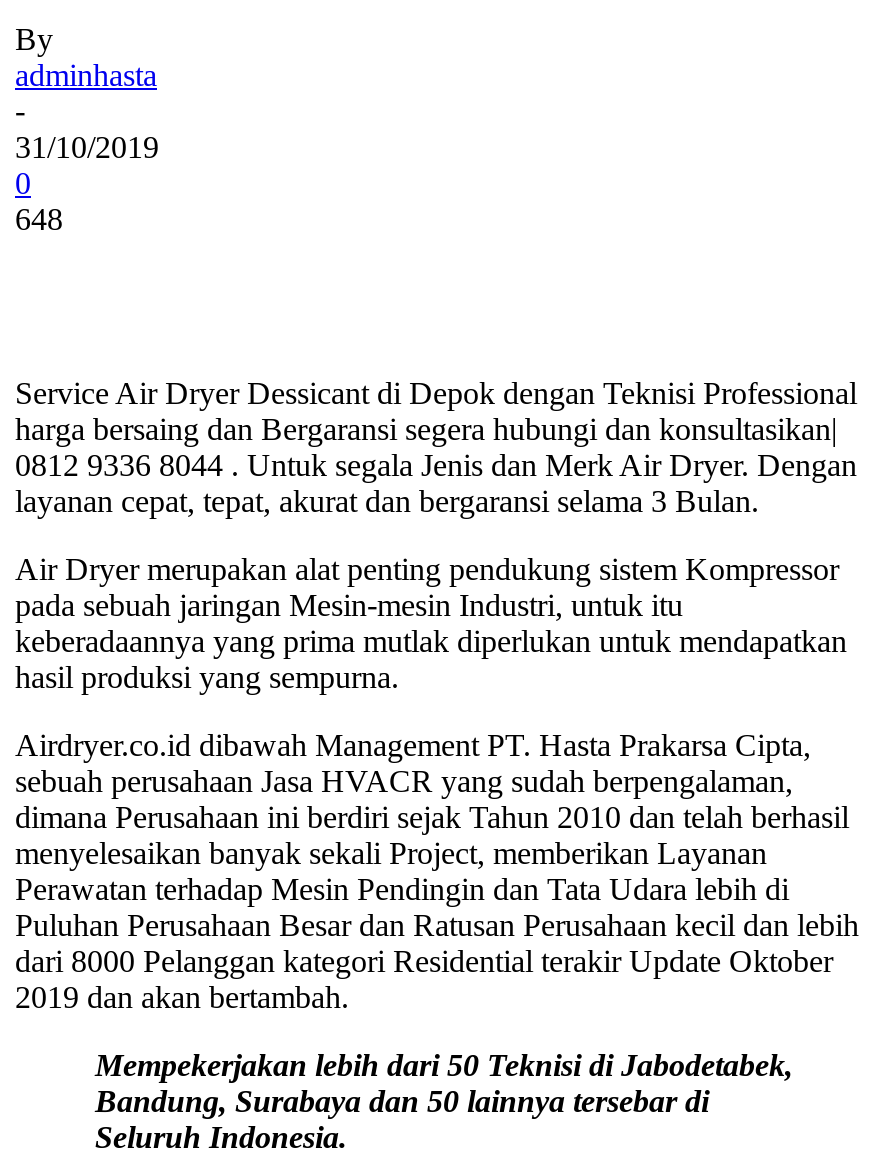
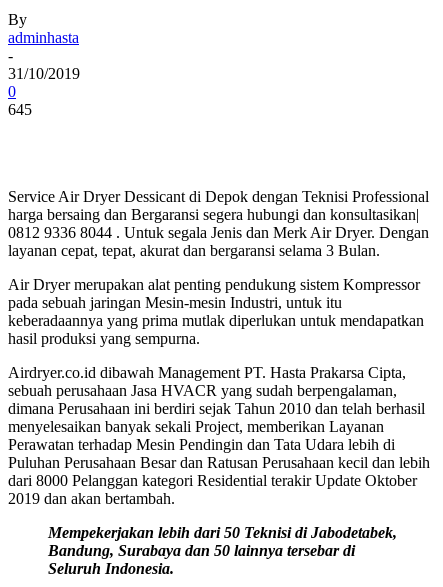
[15,202,63,236] 648 -> [8,101,32,118] 645

